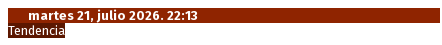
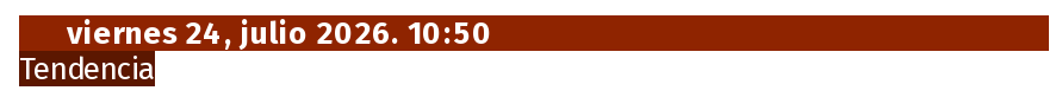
[28,8,198,23] martes 21, julio 2026. 22:13 -> [67,15,493,51] viernes 24, julio 2026. 10:50

